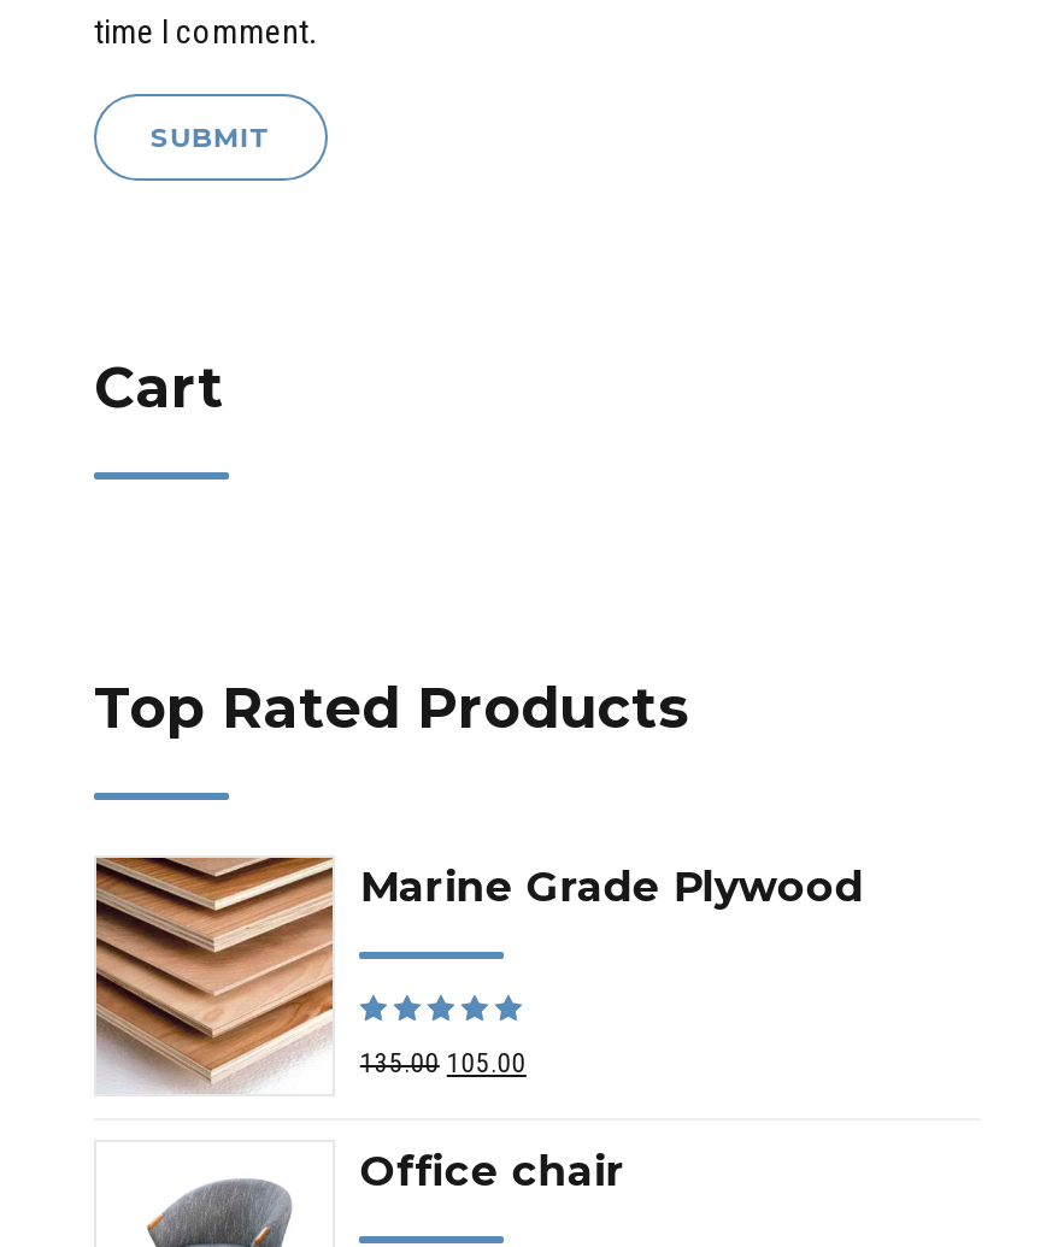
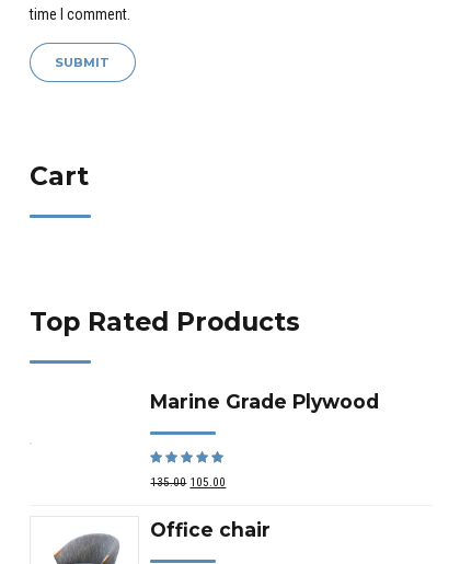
[94,855,335,1096] [image] -> none

